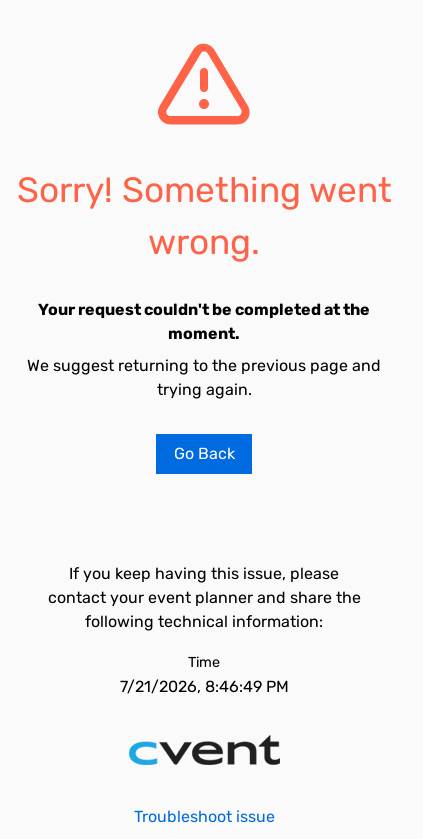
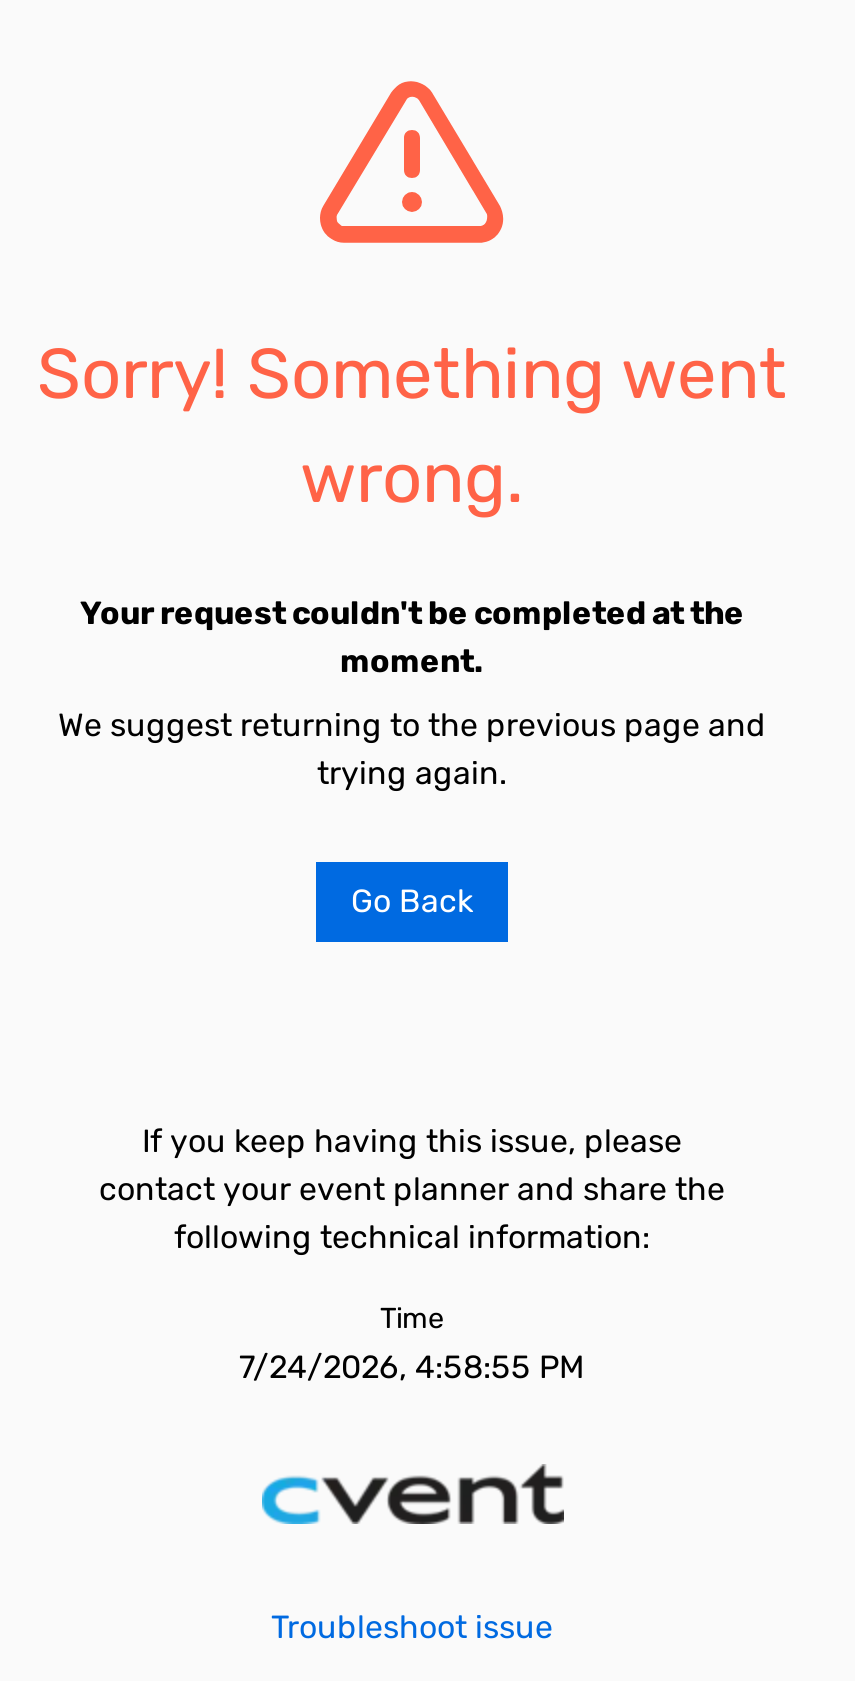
[119,677,288,696] 7/21/2026, 8:46:49 PM -> [239,1348,585,1386] 7/24/2026, 4:58:55 PM

